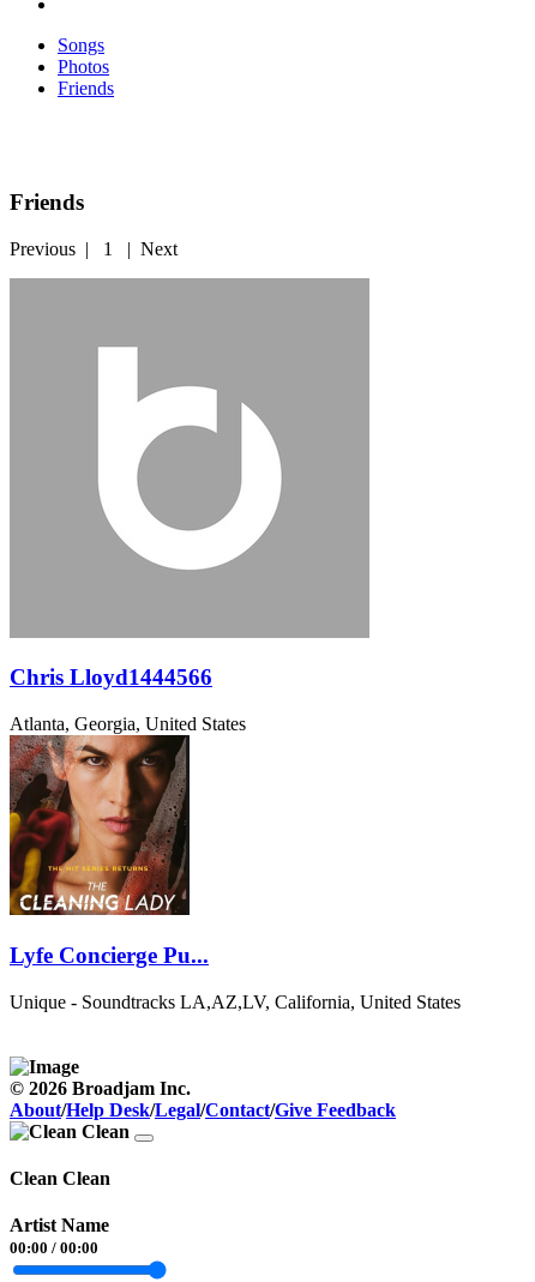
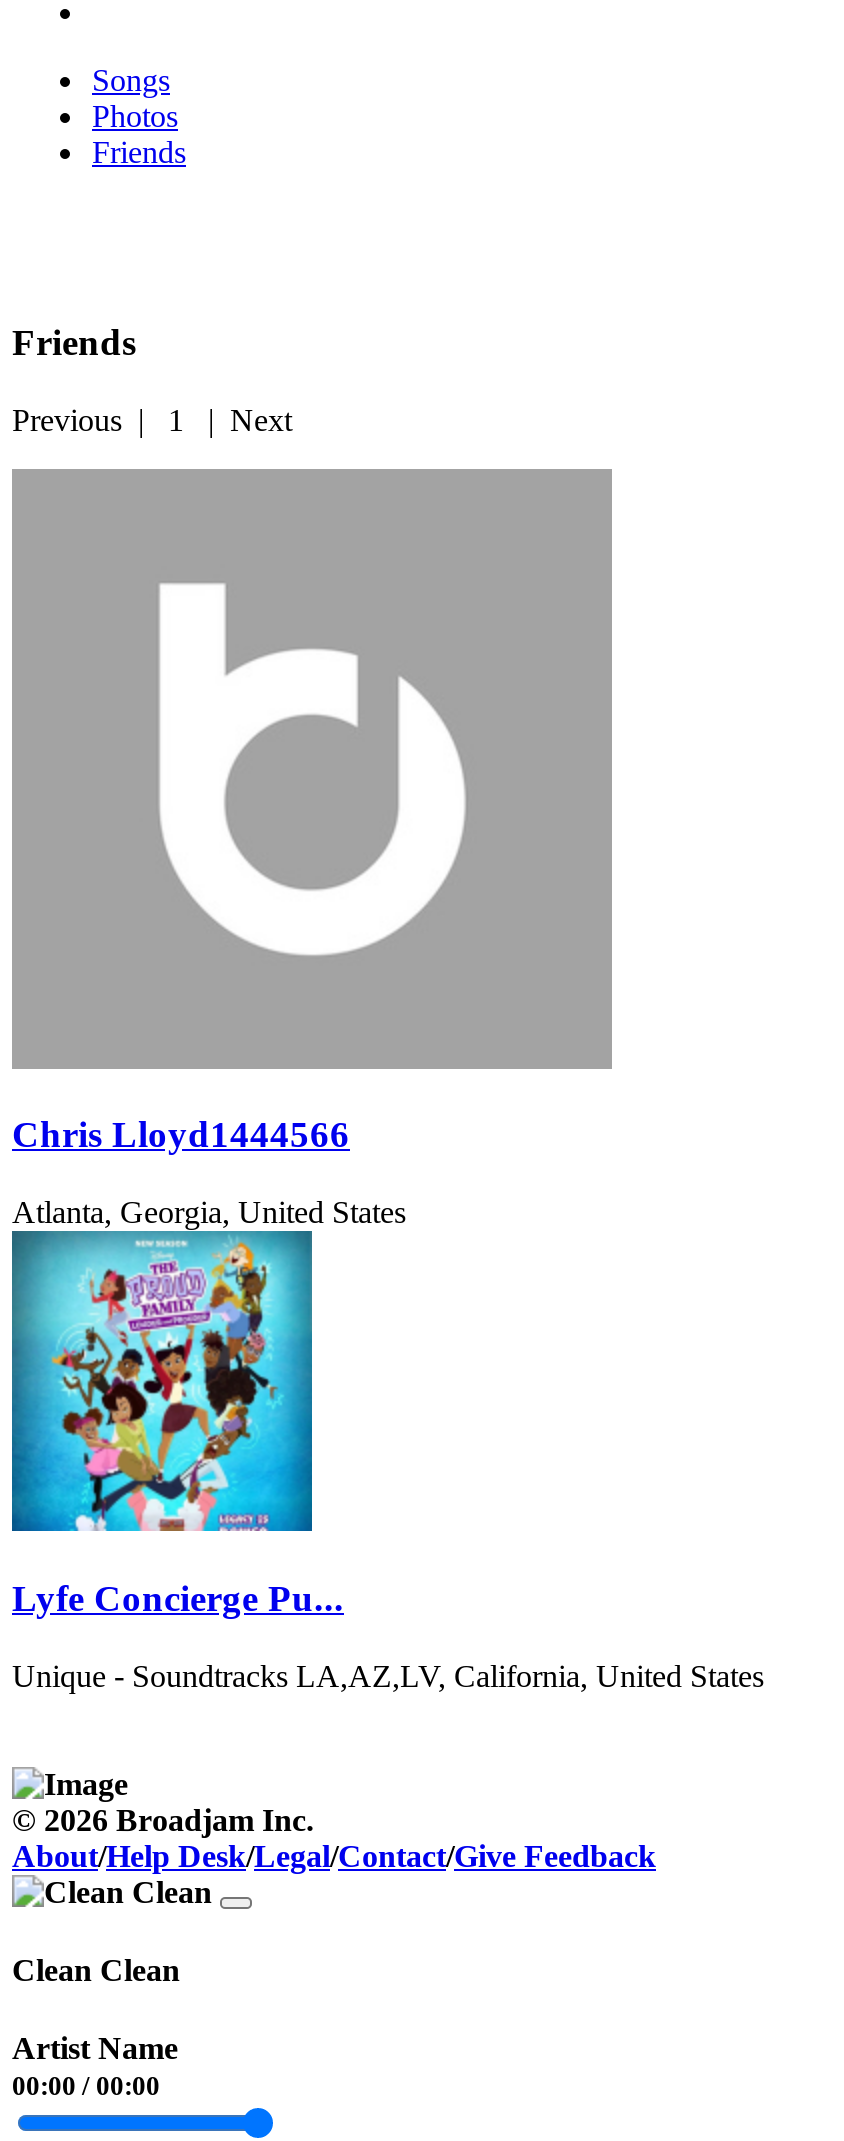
[8,738,191,916] [image] -> [10,1235,314,1533] [image]

